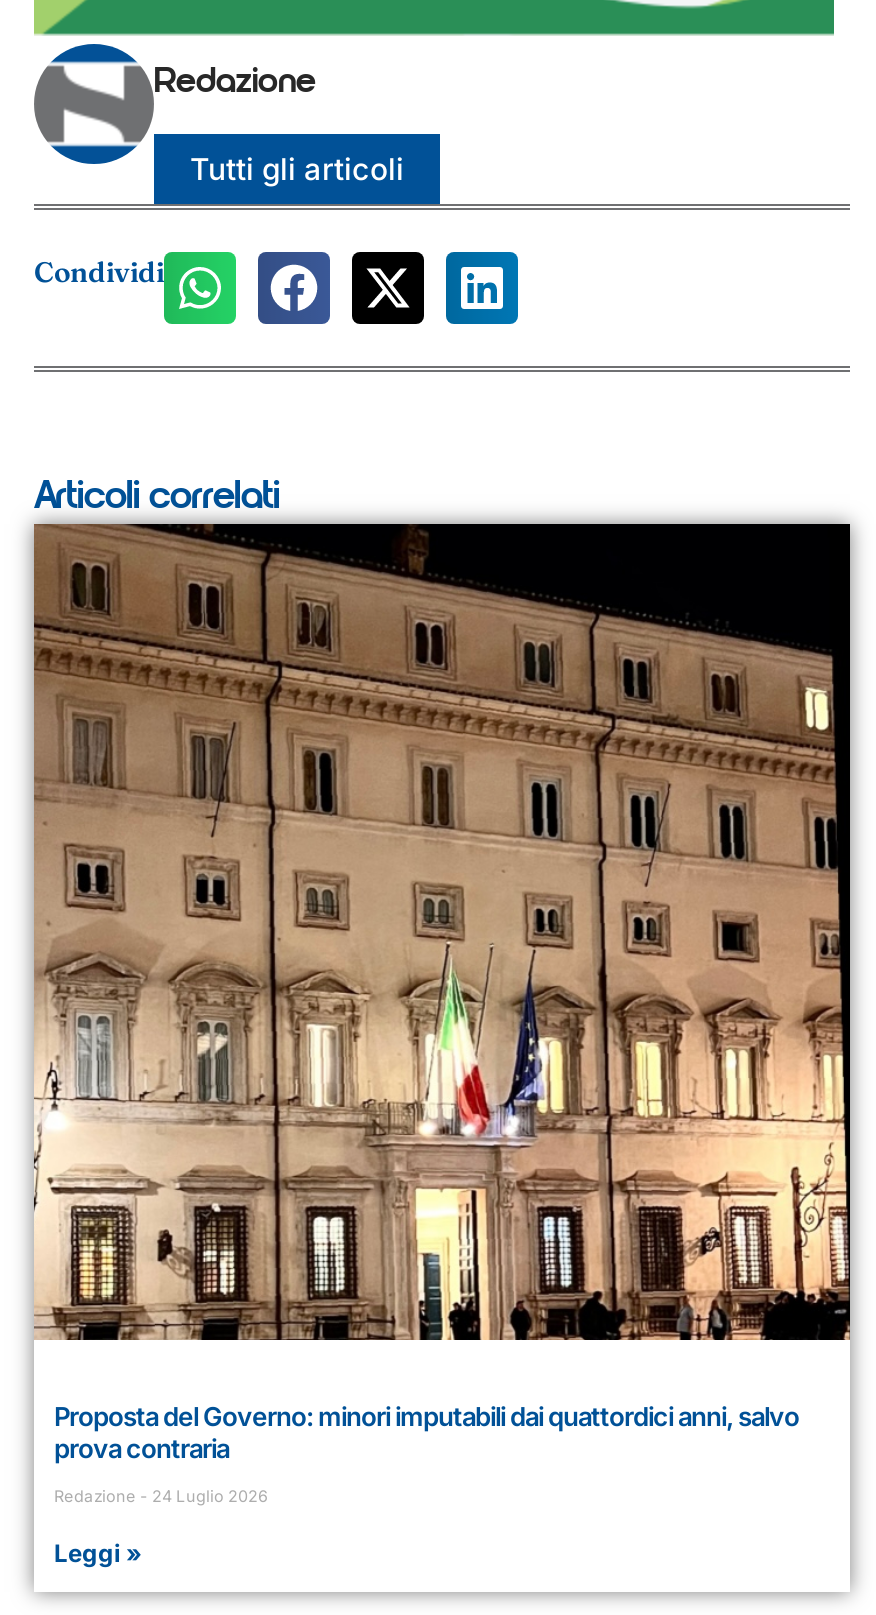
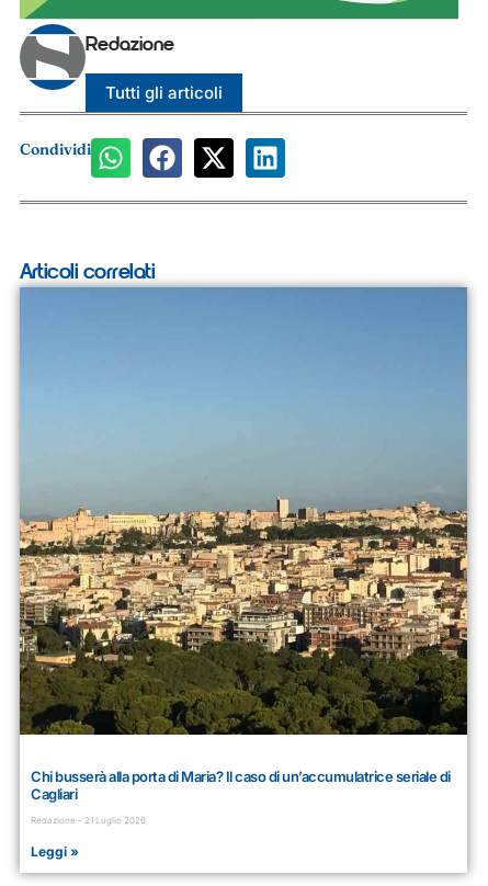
[32,522,852,1463] [image] | Proposta del Governo: minori imputabili dai quattordici anni, salvo | prova contraria -> [19,287,468,802] [image] | Chi busserà alla porta di Maria? Il caso di un’accumulatrice seriale di | Cagliari
[54,1485,268,1505] Redazione 24 Luglio 2026 -> [31,814,146,825] Redazione 21 Luglio 2026

